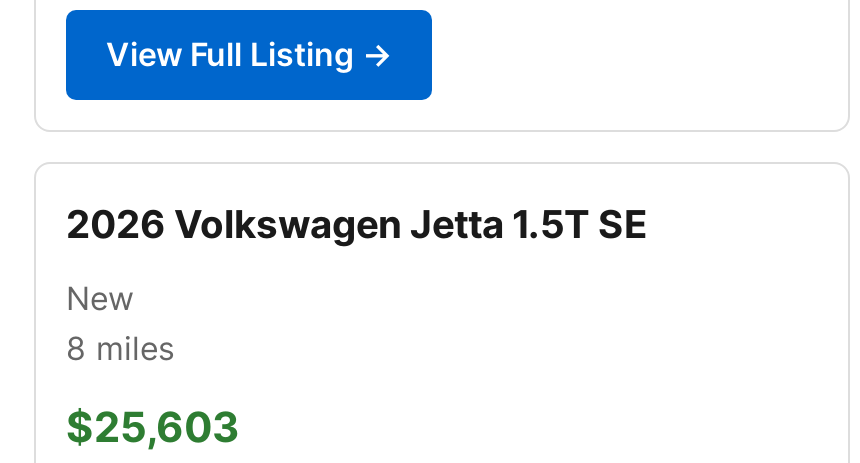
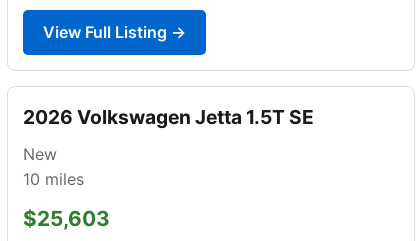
[66,328,174,368] 8 miles -> [23,169,84,189] 10 miles

